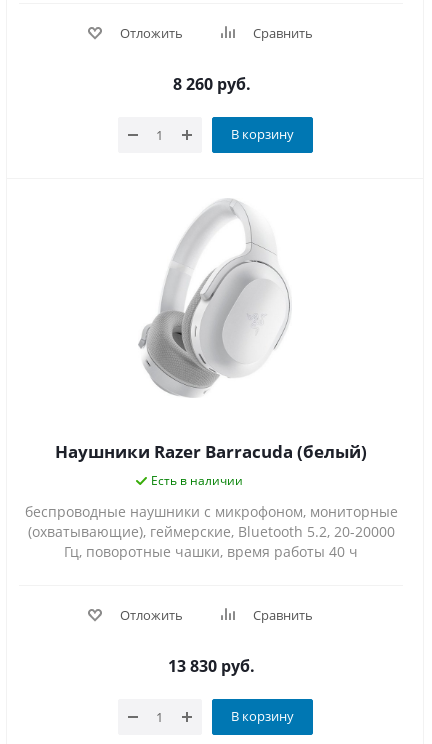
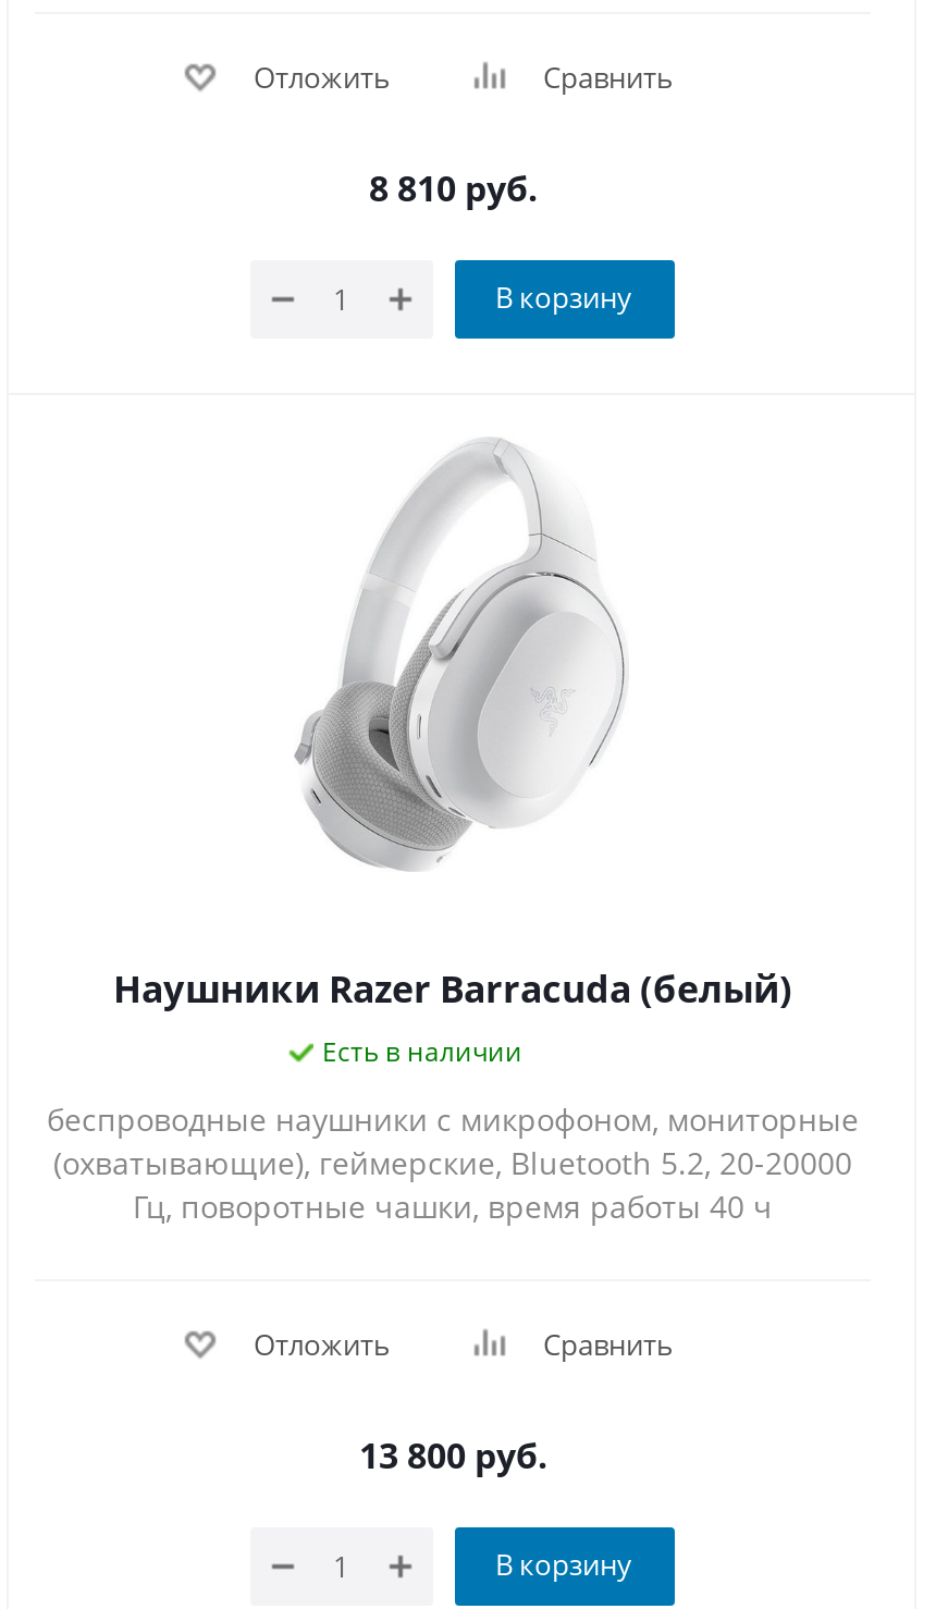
[172,73,250,95] 8 260 руб. -> [369,164,539,212] 8 810 руб.
[168,655,255,677] 13 830 руб. -> [359,1432,549,1479] 13 800 руб.

